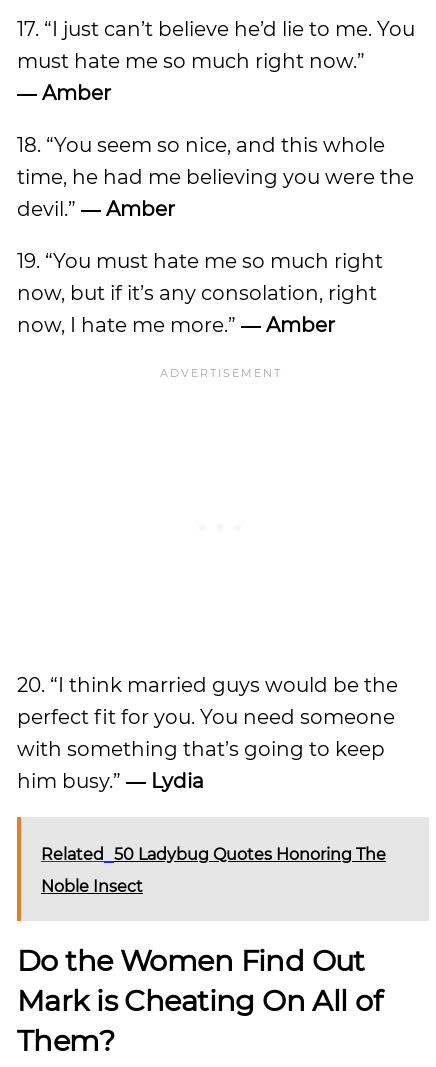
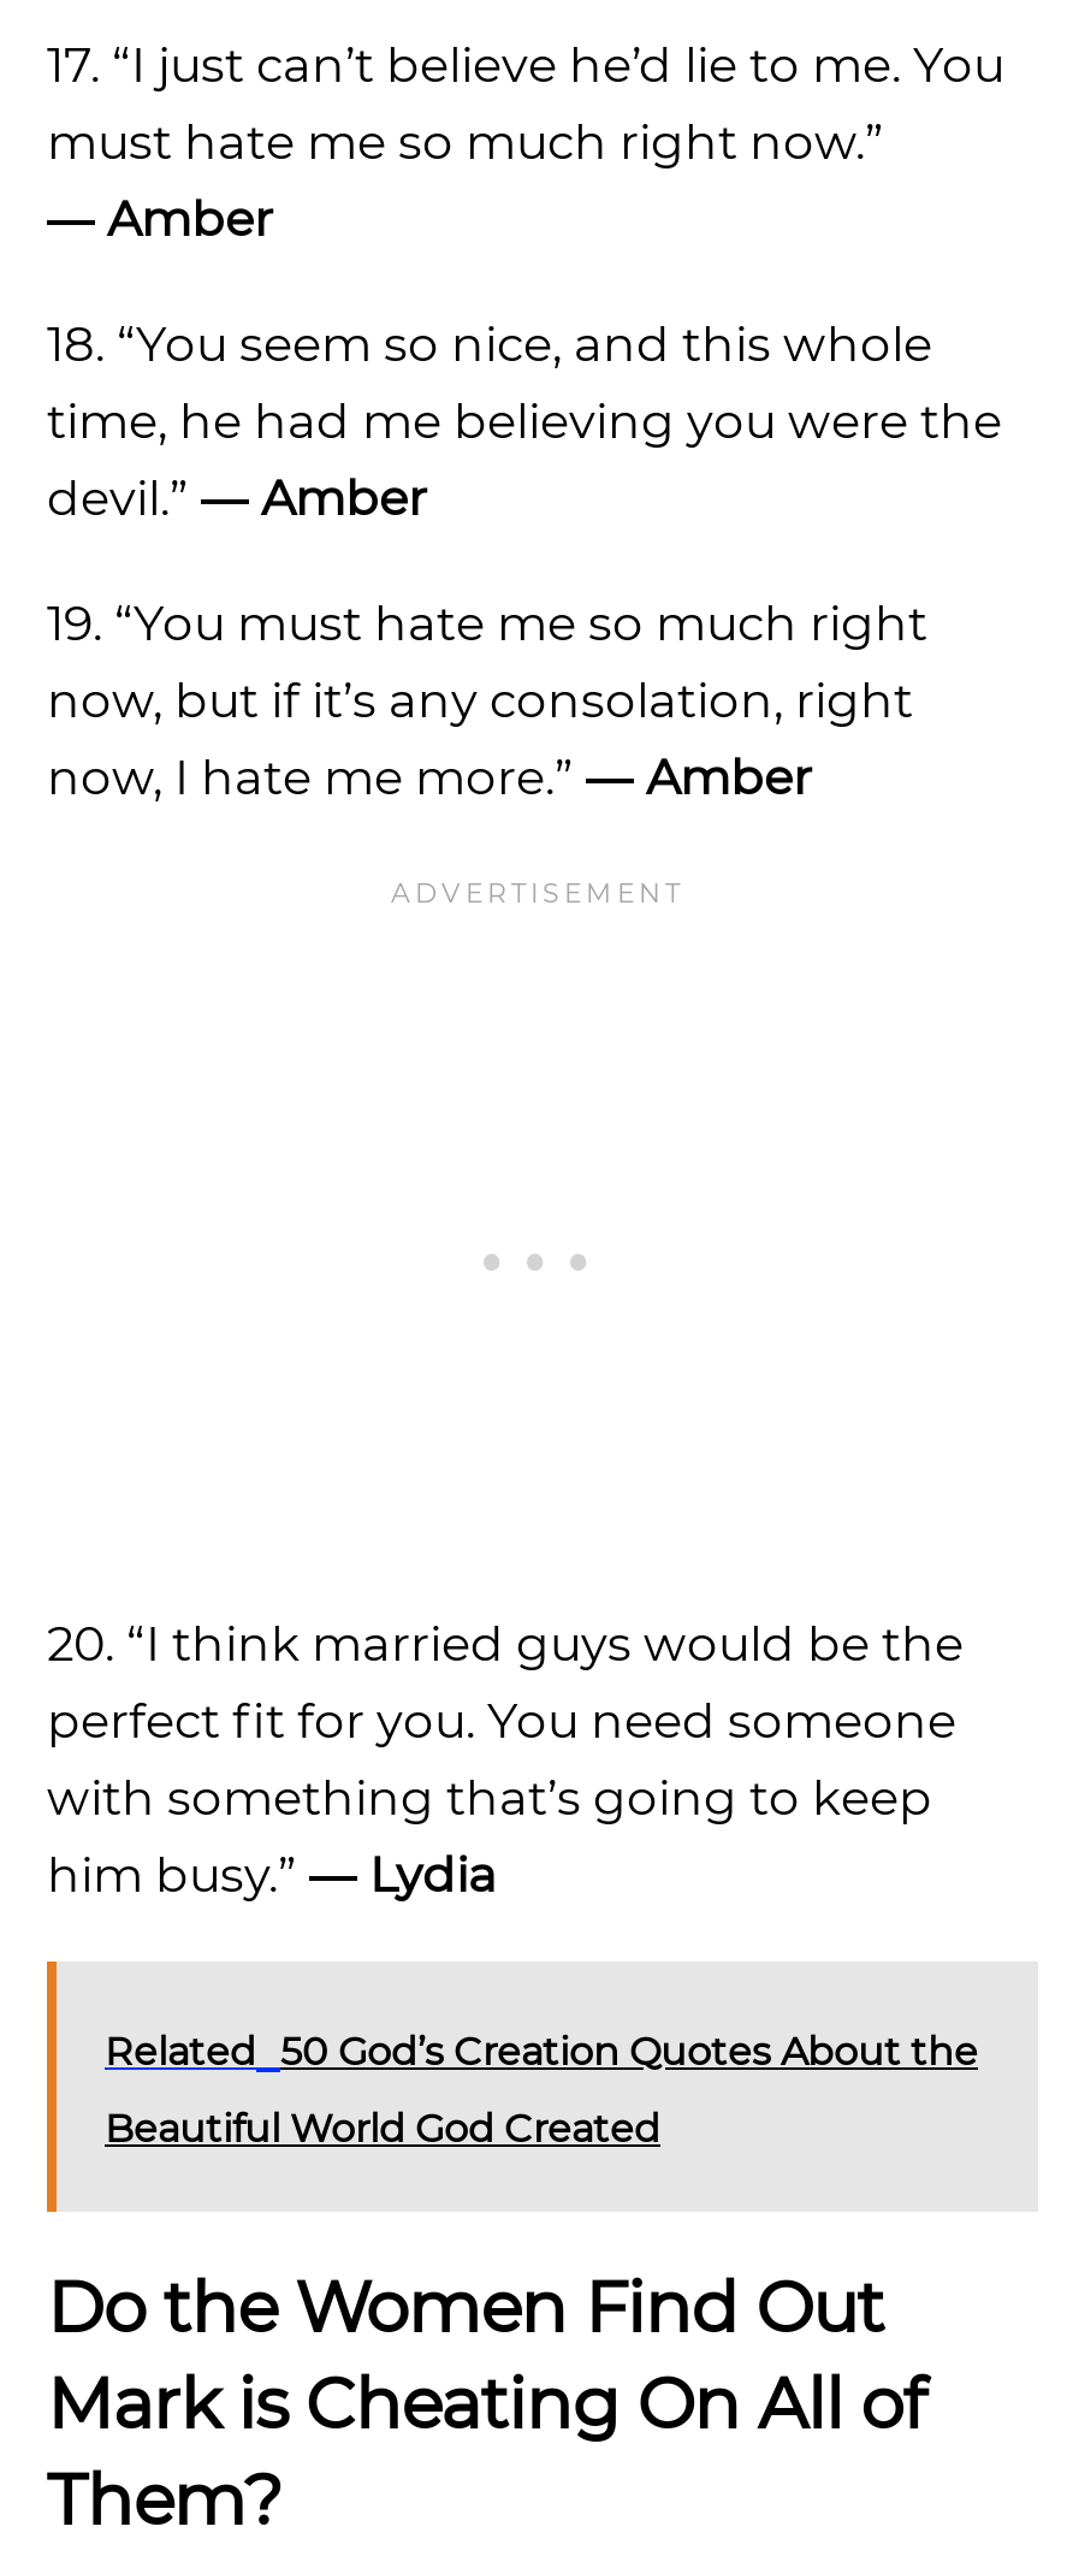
[41,845,386,864] Related 50 Ladybug Quotes Honoring The -> [105,2029,978,2075] Related 50 God’s Creation Quotes About the
[41,877,143,896] Noble Insect -> [105,2106,660,2152] Beautiful World God Created

